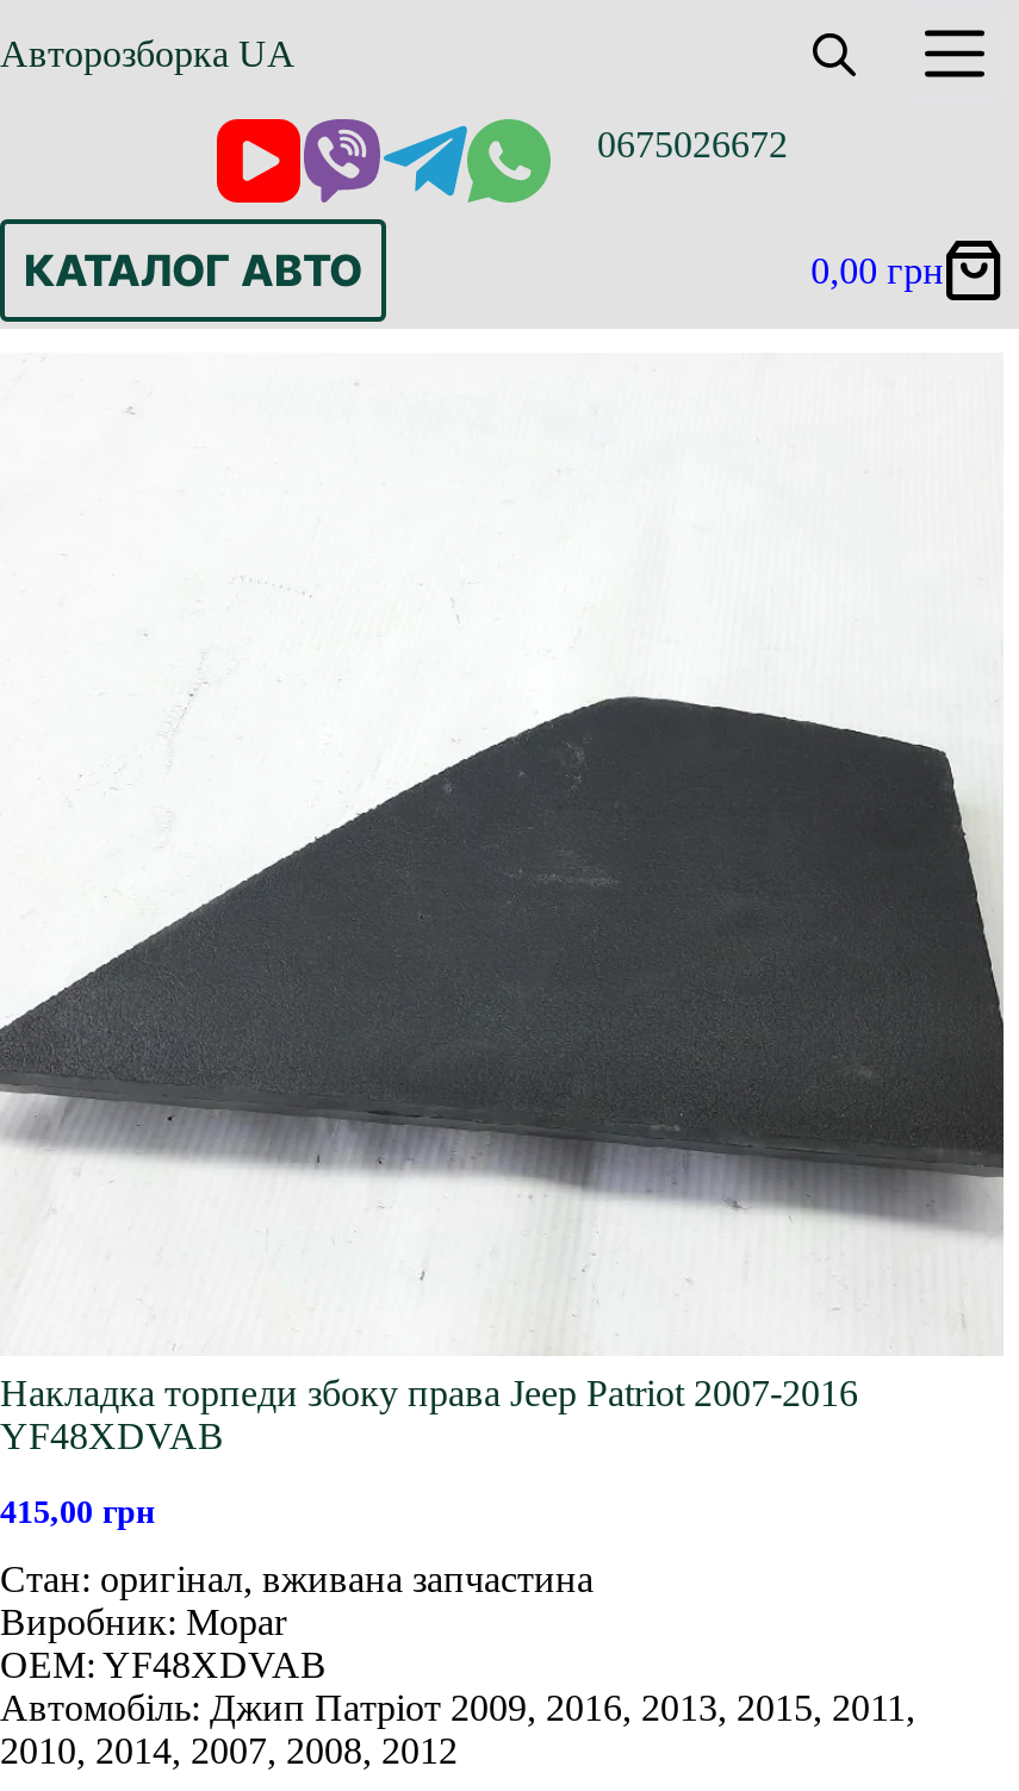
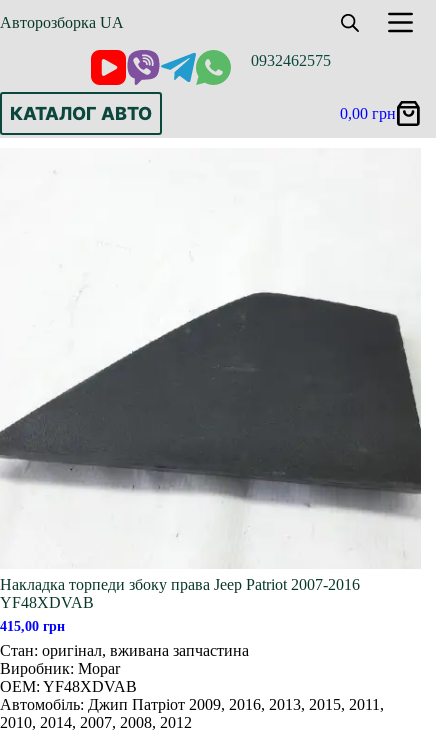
[597,123,788,163] 0675026672 -> [250,52,330,69] 0932462575

